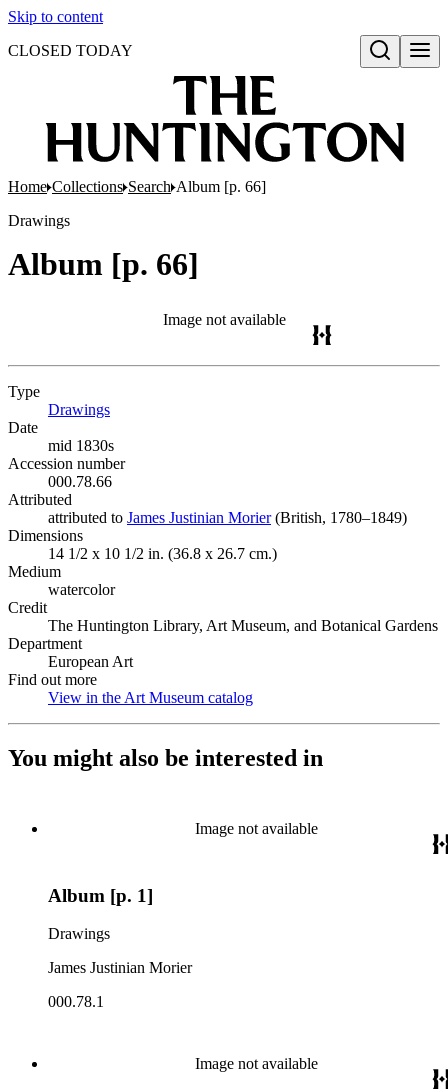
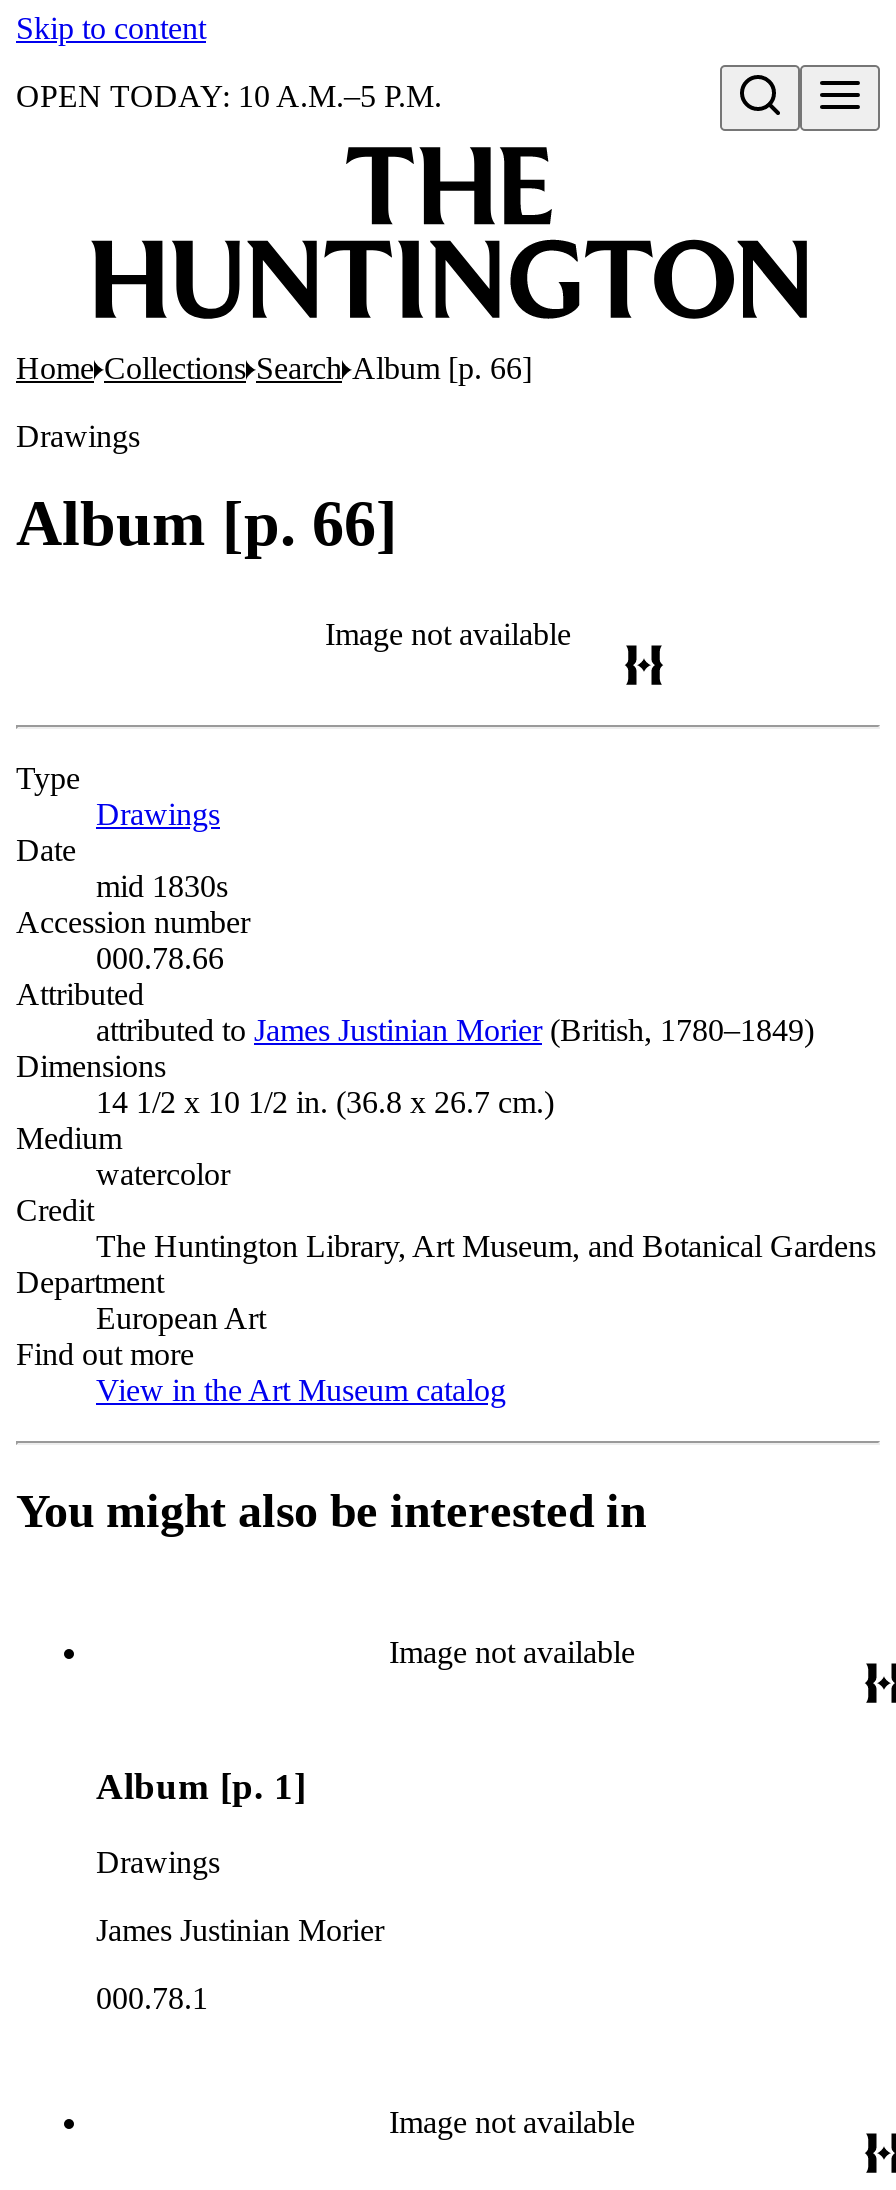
[8,42,133,59] CLOSED TODAY -> [16,79,442,113] OPEN TODAY: 10 A.M.–5 P.M.

